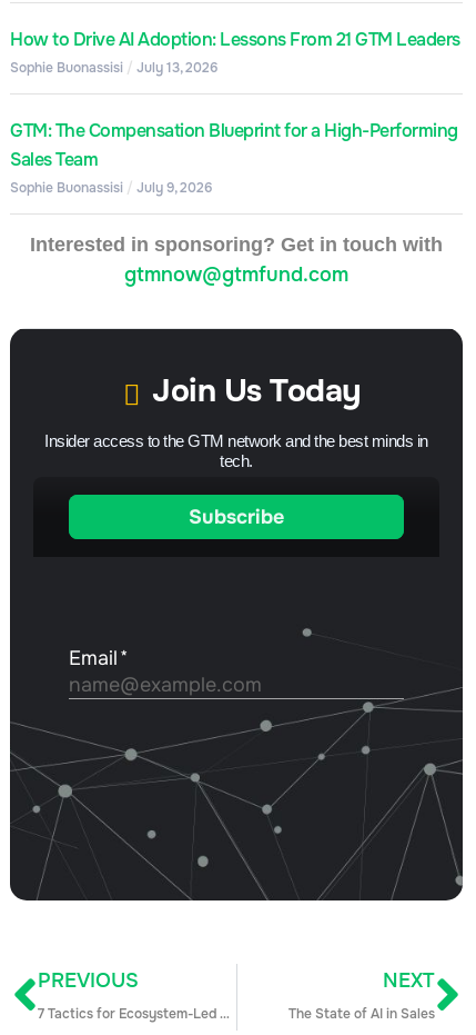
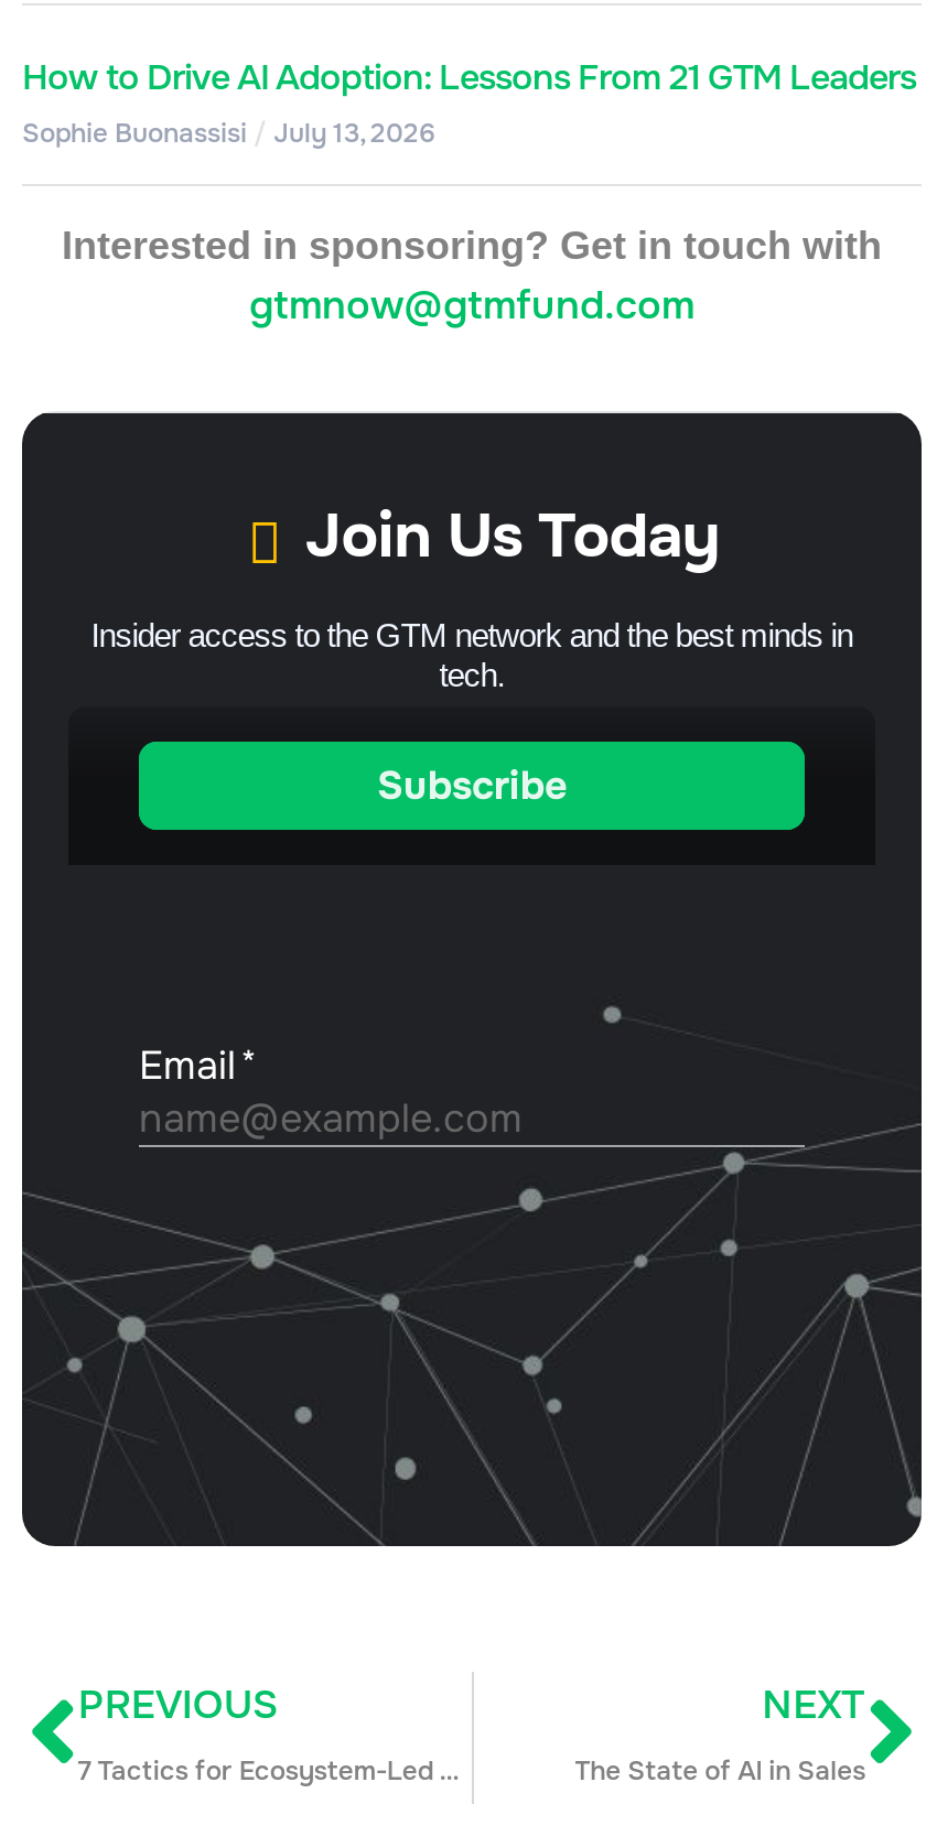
[10,119,458,196] GTM: The Compensation Blueprint for a High-Performing | Sales Team | Sophie Buonassisi July 9, 2026 -> none

